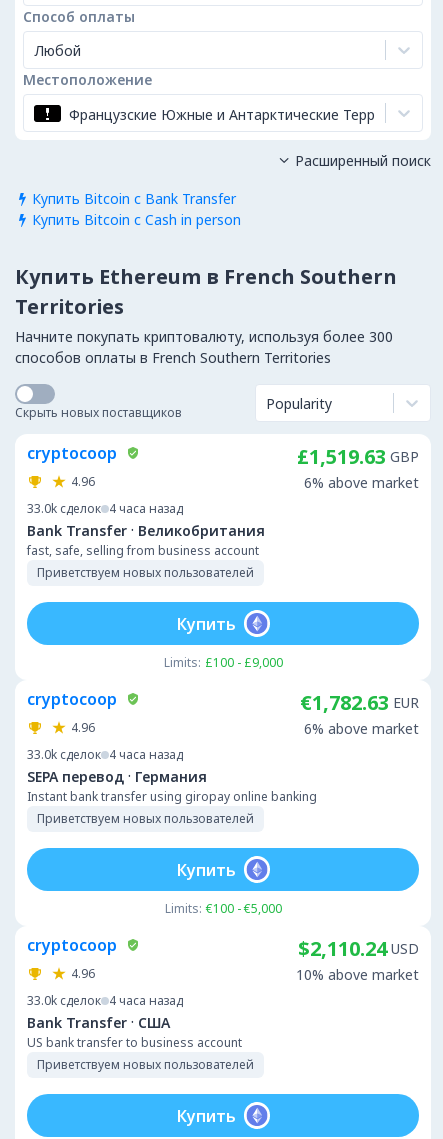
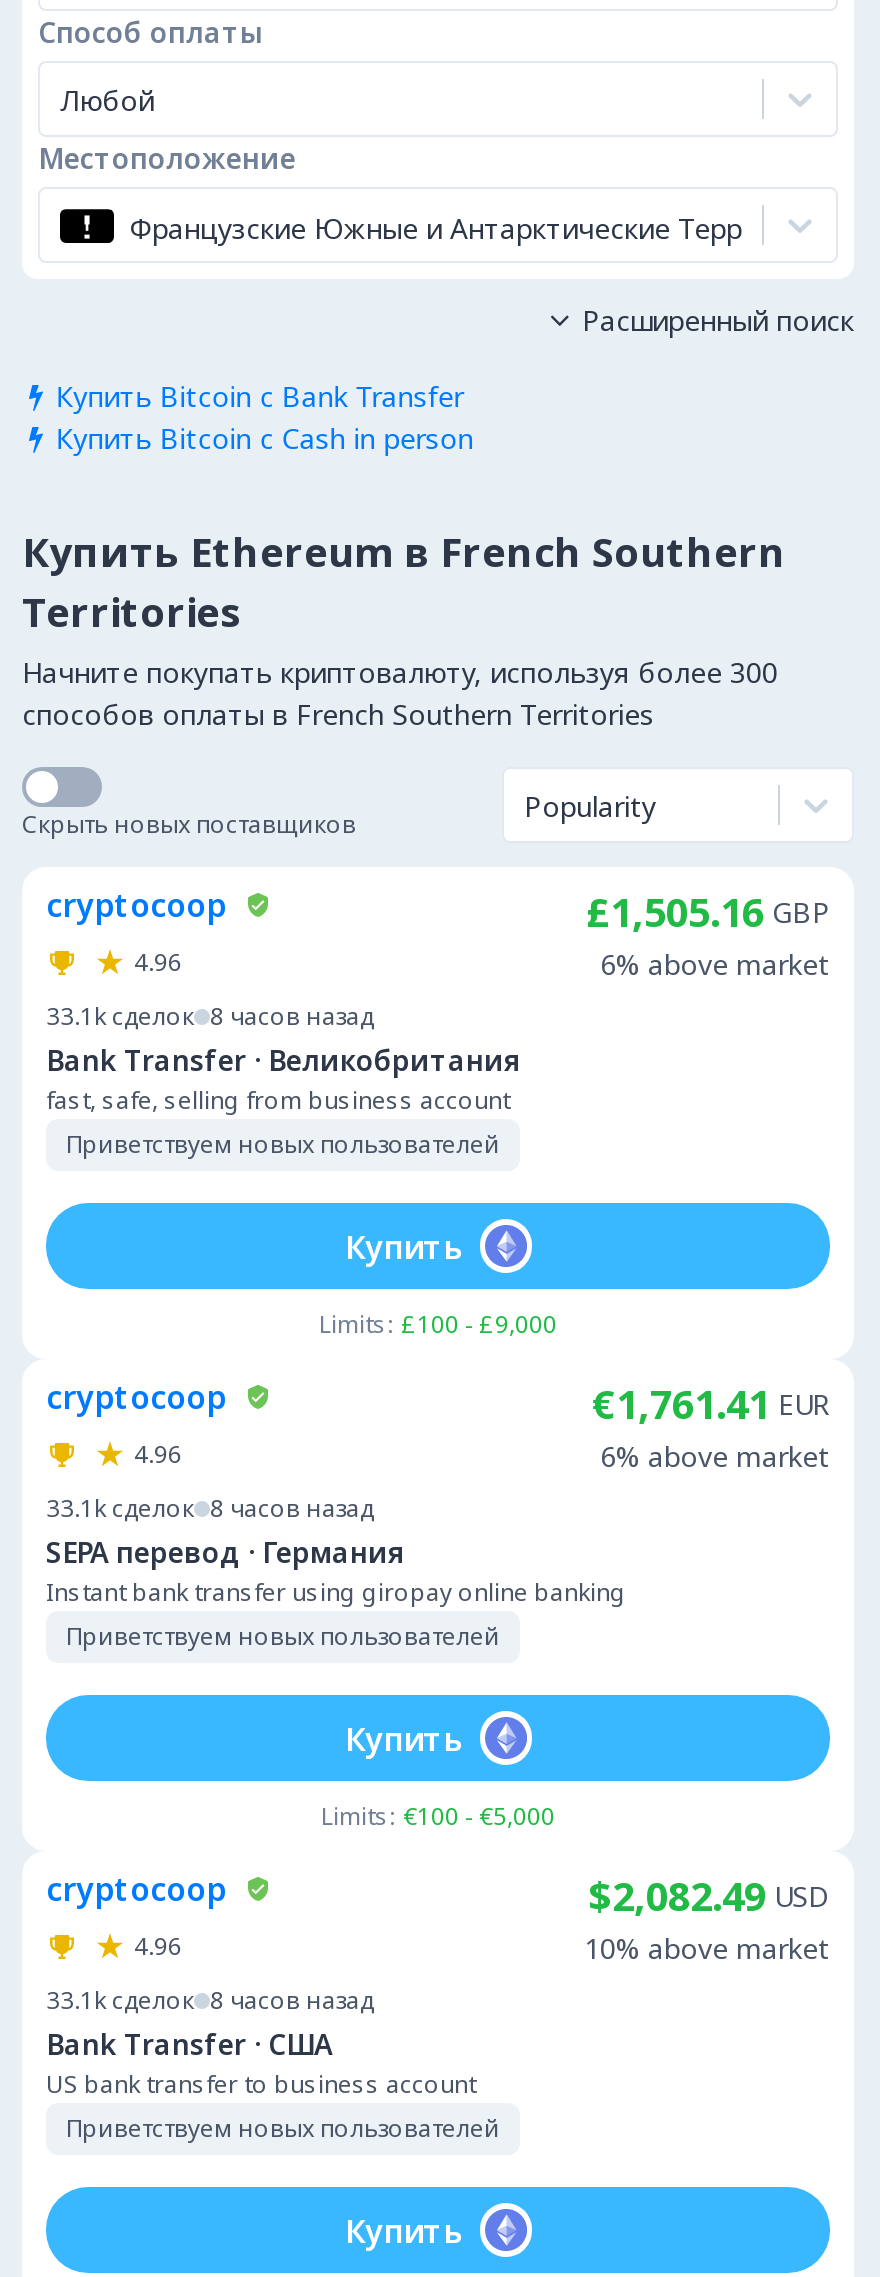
[297,443,419,470] £1,519.63 GBP -> [586,885,830,939] £1,505.16 GBP
[27,500,183,517] 33.0k сделок 4 часа назад -> [46,999,374,1033] 33.1k сделок 8 часов назад
[300,689,419,716] €1,782.63 EUR -> [592,1377,830,1431] €1,761.41 EUR
[27,746,183,763] 33.0k сделок 4 часа назад -> [46,1491,374,1525] 33.1k сделок 8 часов назад
[298,935,419,962] $2,110.24 USD -> [588,1869,830,1923] $2,082.49 USD
[27,992,183,1009] 33.0k сделок 4 часа назад -> [46,1983,374,2017] 33.1k сделок 8 часов назад

